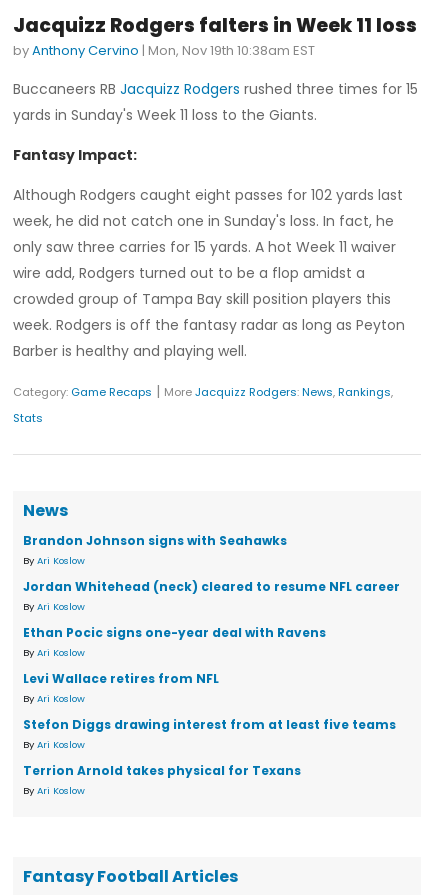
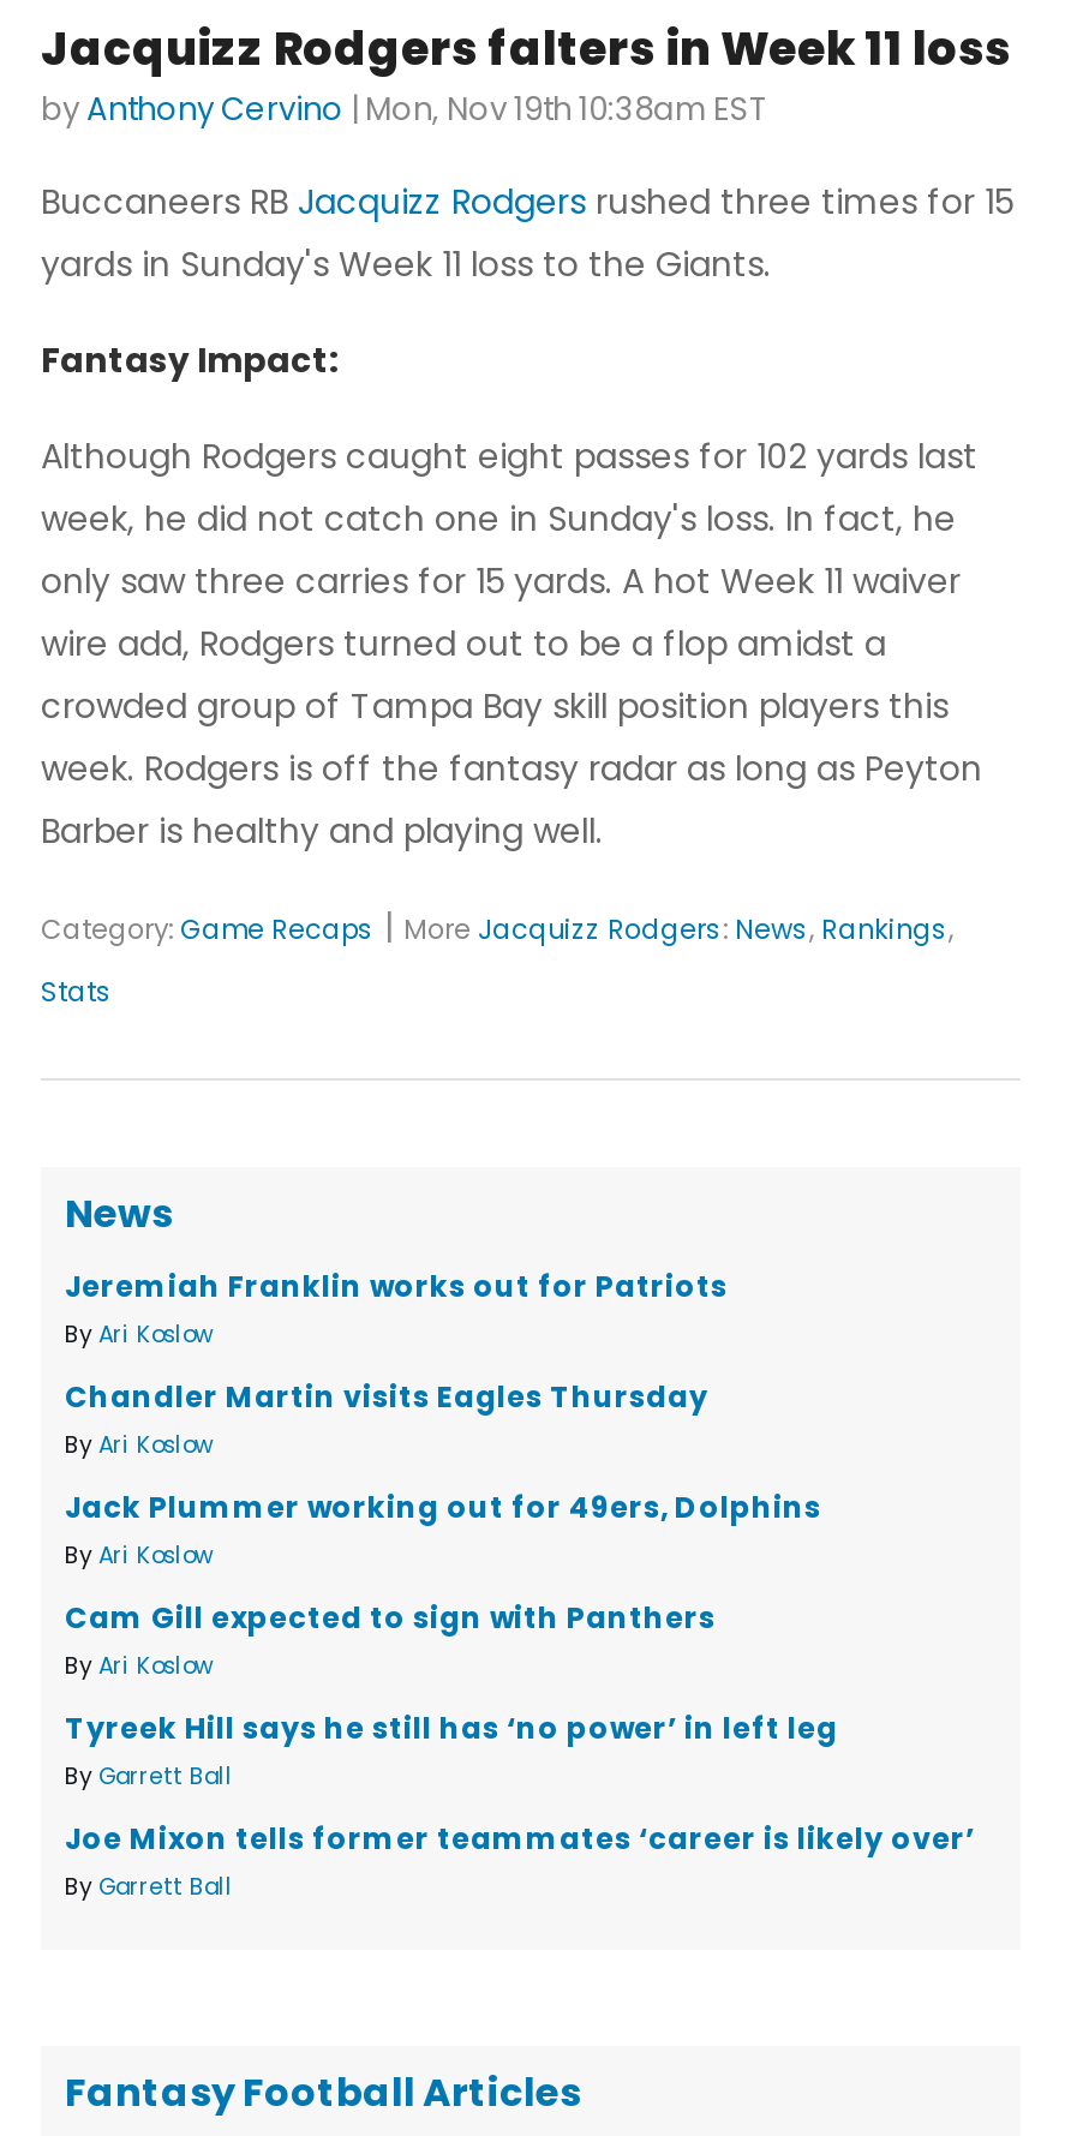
[23,532,287,549] Brandon Johnson signs with Seahawks -> [65,1266,728,1307] Jeremiah Franklin works out for Patriots
[23,578,400,595] Jordan Whitehead (neck) cleared to resume NFL career -> [65,1377,708,1418] Chandler Martin visits Eagles Thursday
[23,624,326,641] Ethan Pocic signs one-year deal with Ravens -> [65,1487,821,1528] Jack Plummer working out for 49ers, Dolphins
[23,670,219,687] Levi Wallace retires from NFL -> [65,1598,716,1639] Cam Gill expected to sign with Panthers
[23,716,396,751] Stefon Diggs drawing interest from at least five teams | By Ari Koslow -> [65,1708,838,1792] Tyreek Hill says he still has ‘no power’ in left leg | By Garrett Ball
[23,762,301,797] Terrion Arnold takes physical for Texans | By Ari Koslow -> [65,1819,975,1903] Joe Mixon tells former teammates ‘career is likely over’ | By Garrett Ball

